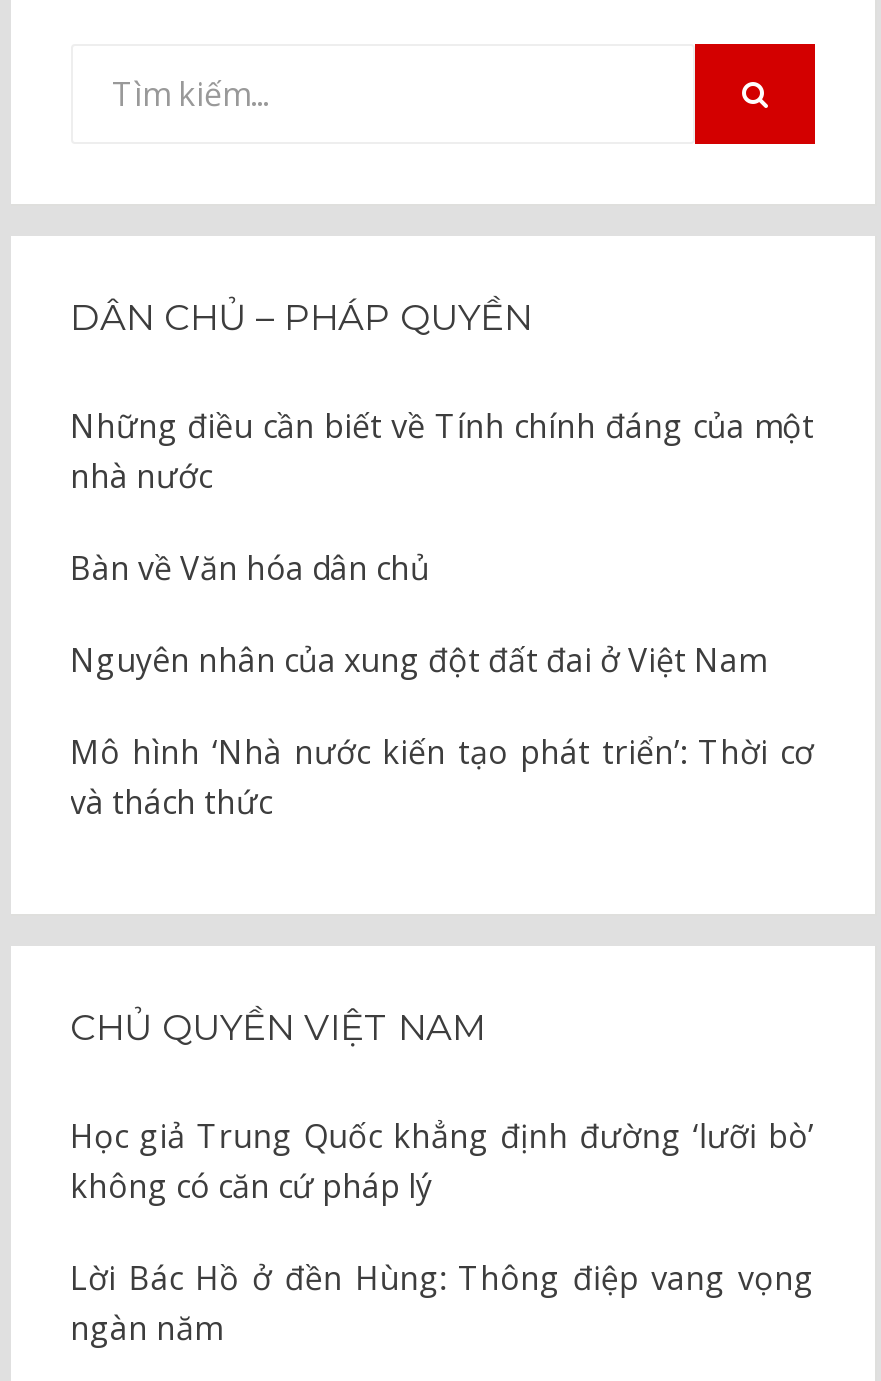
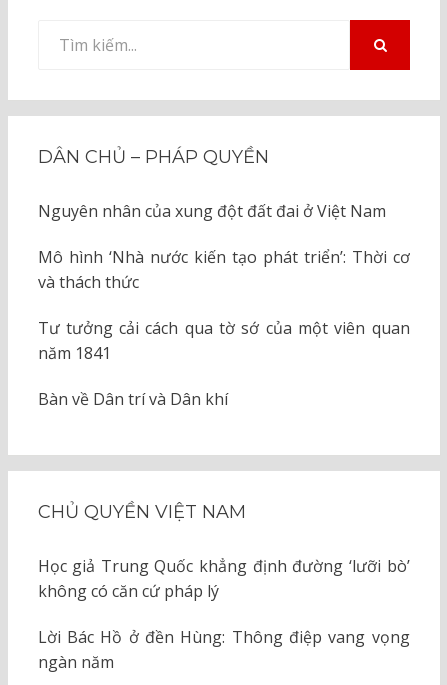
[70,404,814,590] Những điều cần biết về Tính chính đáng của một | nhà nước | Bàn về Văn hóa dân chủ -> none
moved [70,638,814,824] -> [37,200,409,293]: Nguyên nhân của xung đột đất đai ở Việt Nam | Mô hình ‘Nhà nước kiến tạo phát triển’: Thời cơ | và thách thức
none -> [37,317,409,410] Tư tưởng cải cách qua tờ sớ của một viên quan | năm 1841 | Bàn về Dân trí và Dân khí

